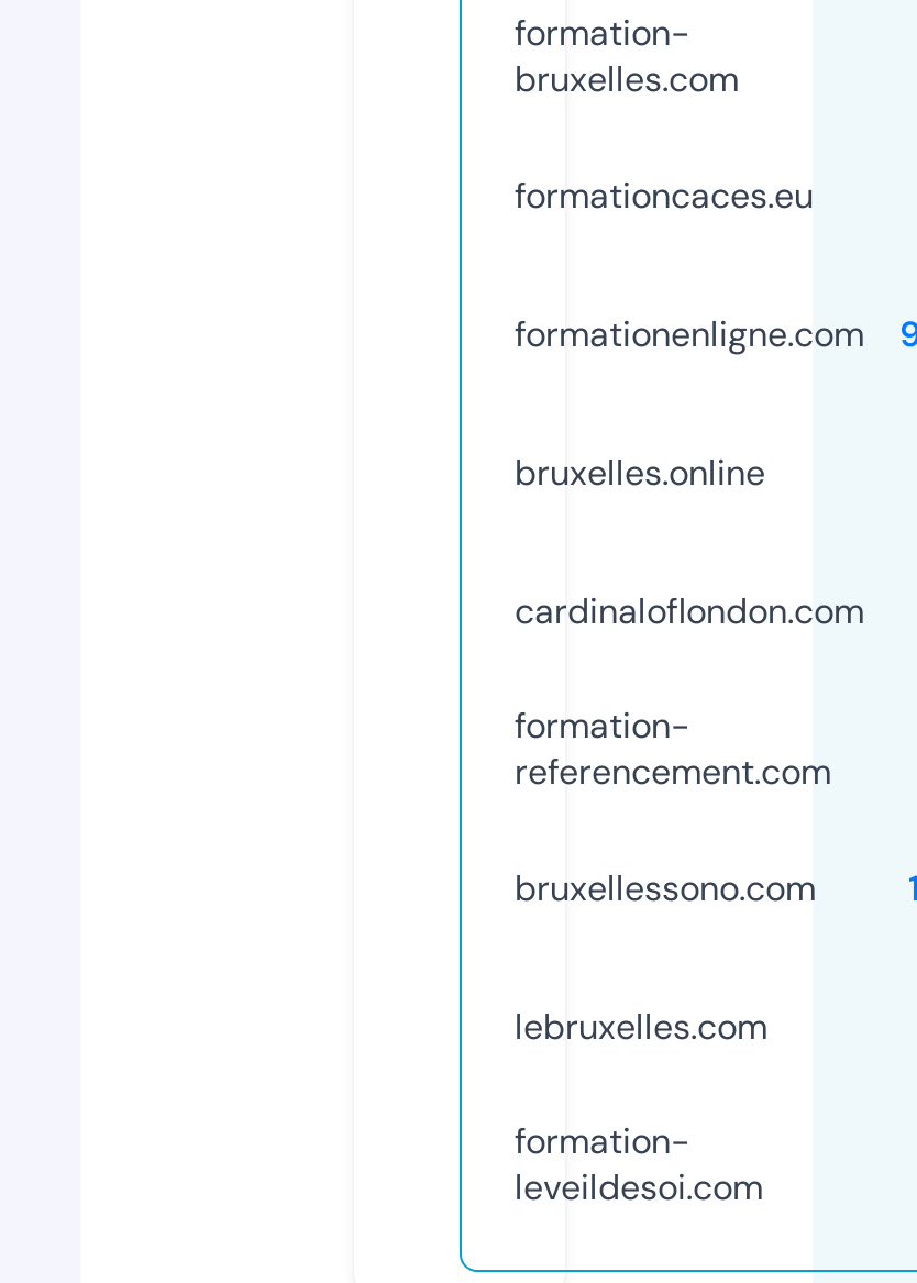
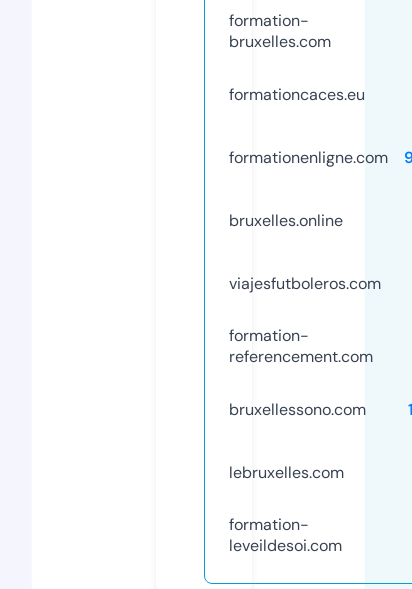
[515,588,864,634] cardinaloflondon.com -> [229,273,381,294] viajesfutboleros.com

